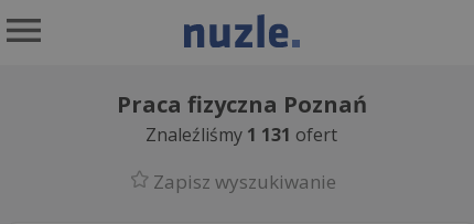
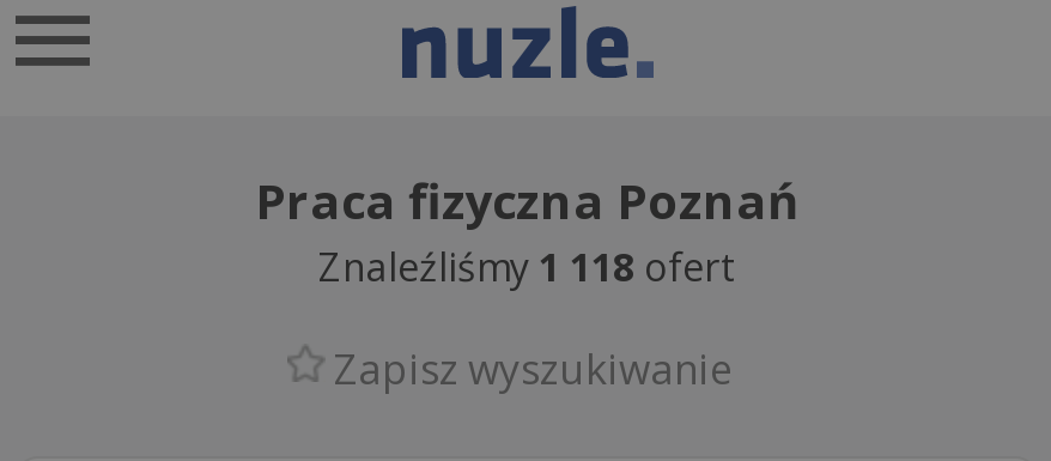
[146,122,337,147] Znaleźliśmy 1 131 ofert -> [318,241,735,293] Znaleźliśmy 1 118 ofert

